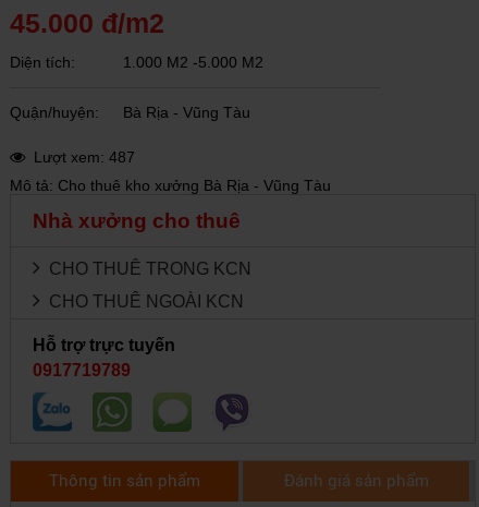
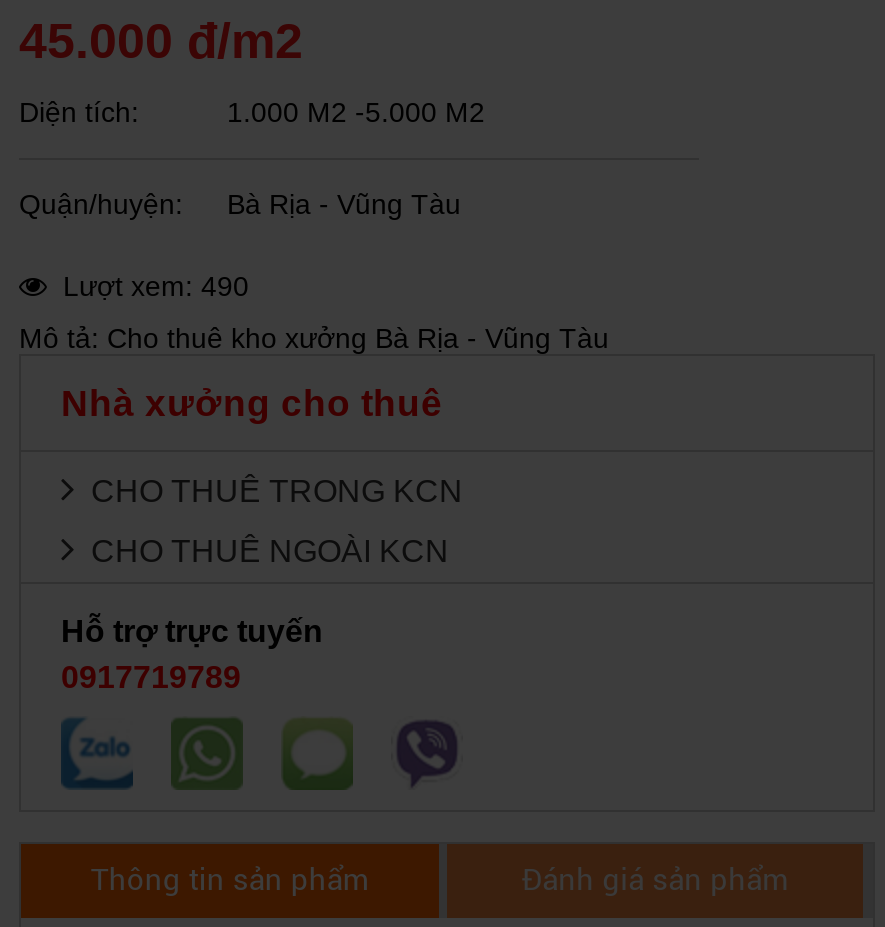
[25,148,135,165] Lượt xem: 487 -> [47,269,249,301] Lượt xem: 490

